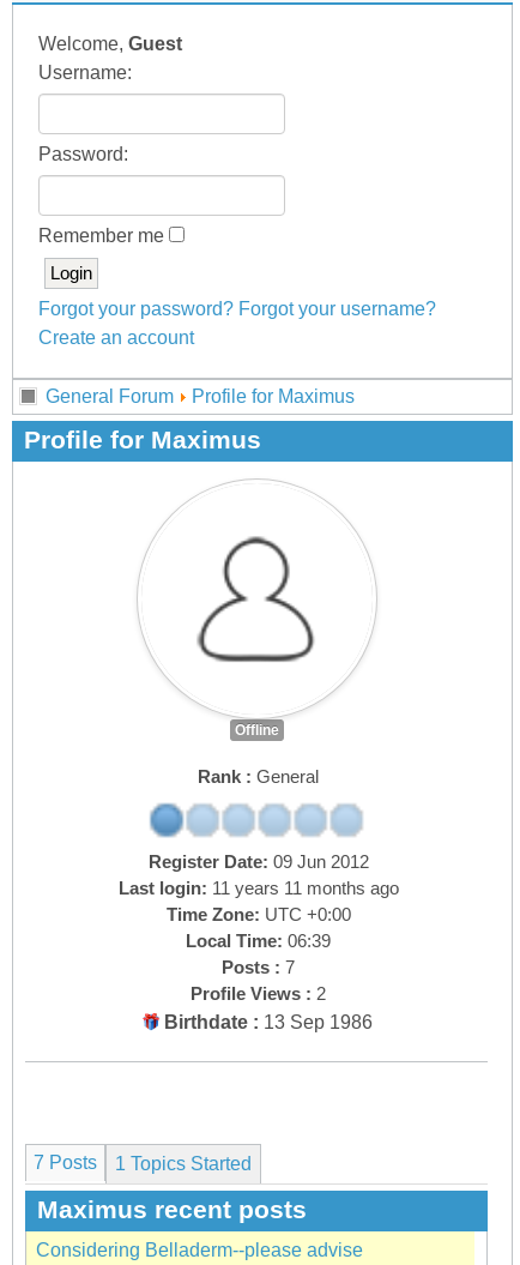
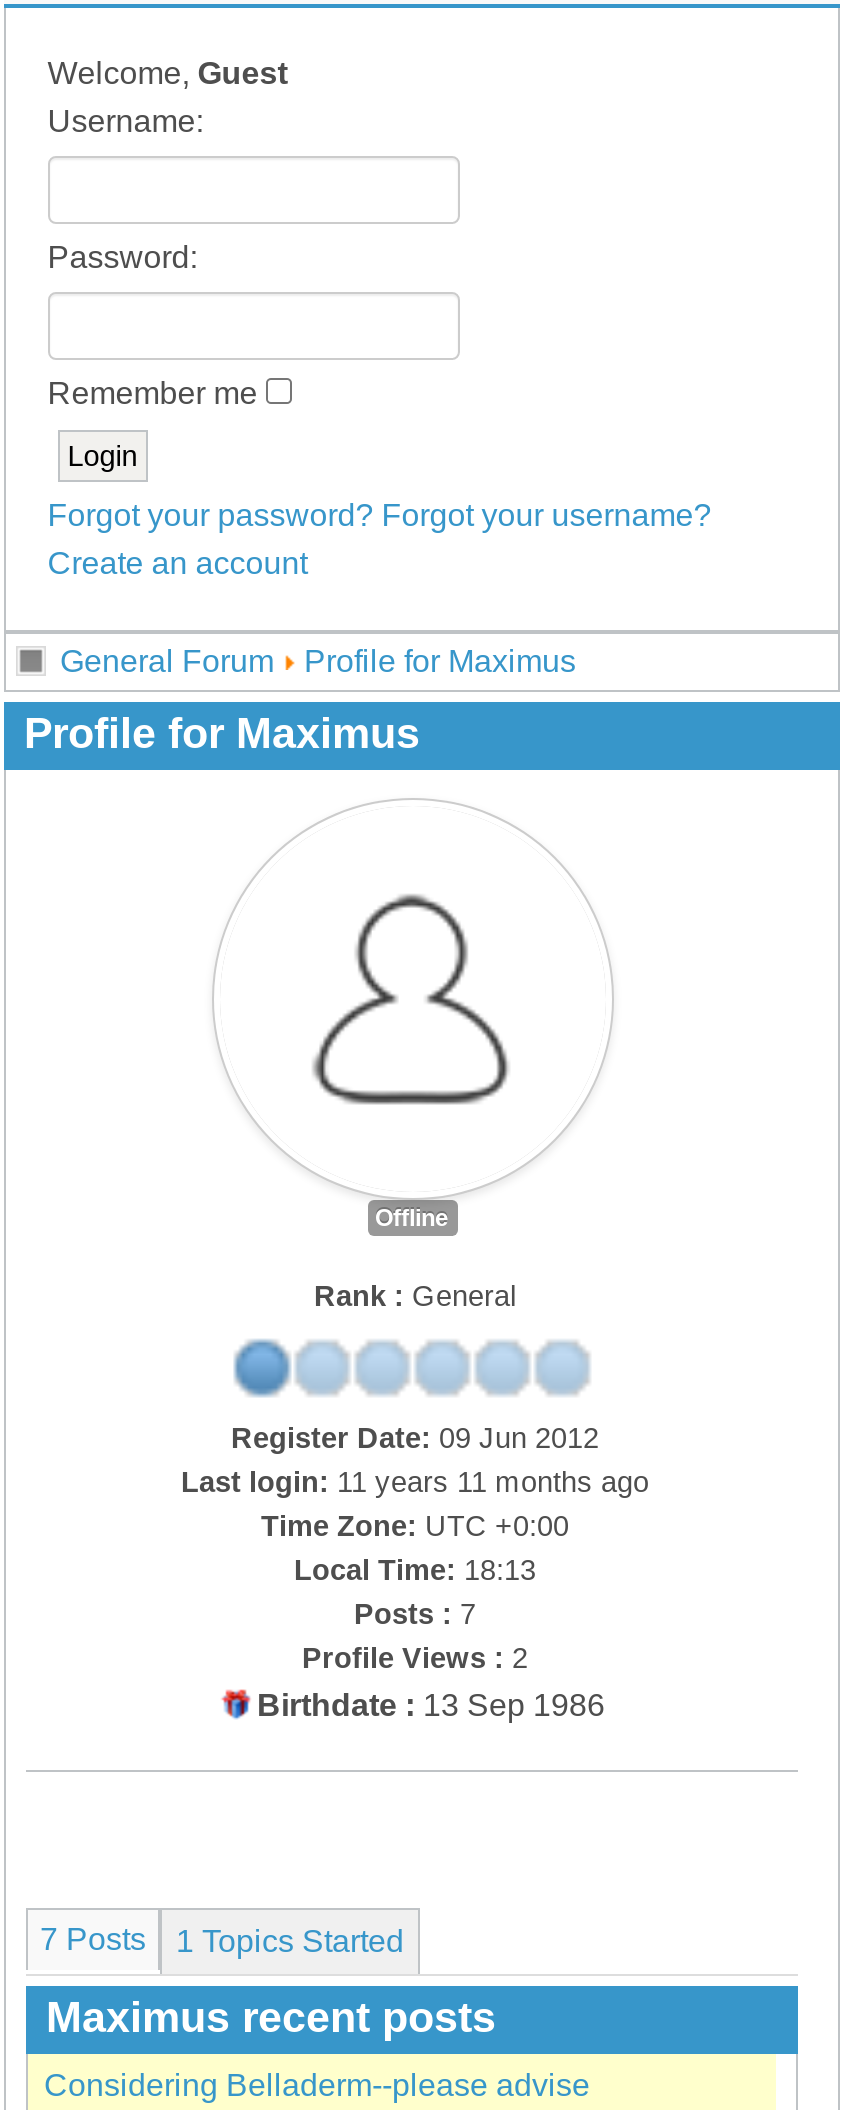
[186,932,331,951] Local Time: 06:39 -> [294,1554,536,1586] Local Time: 18:13

